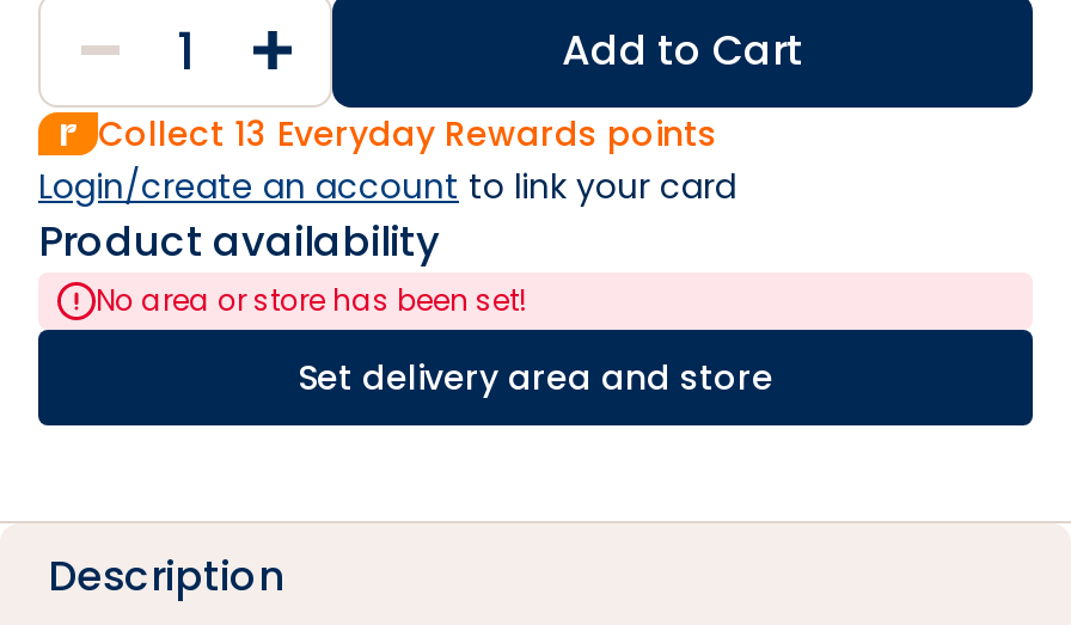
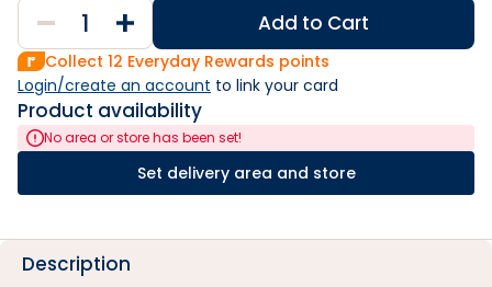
[98,110,717,158] Collect 13 Everyday Rewards points -> [45,50,329,72] Collect 12 Everyday Rewards points

